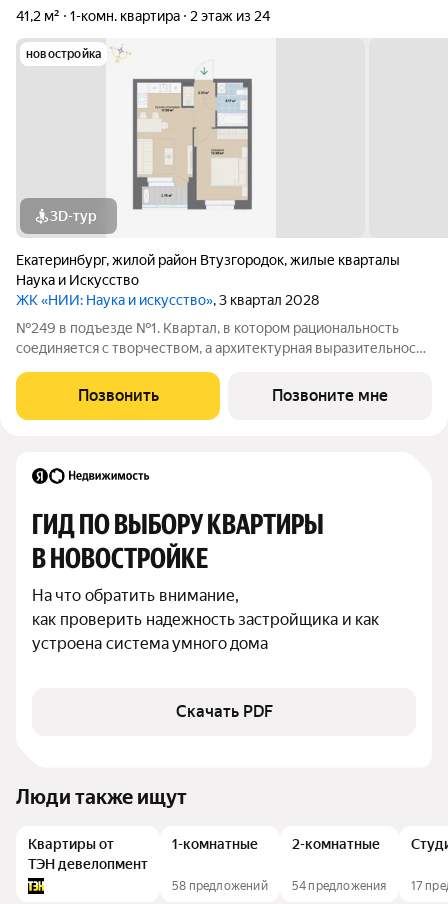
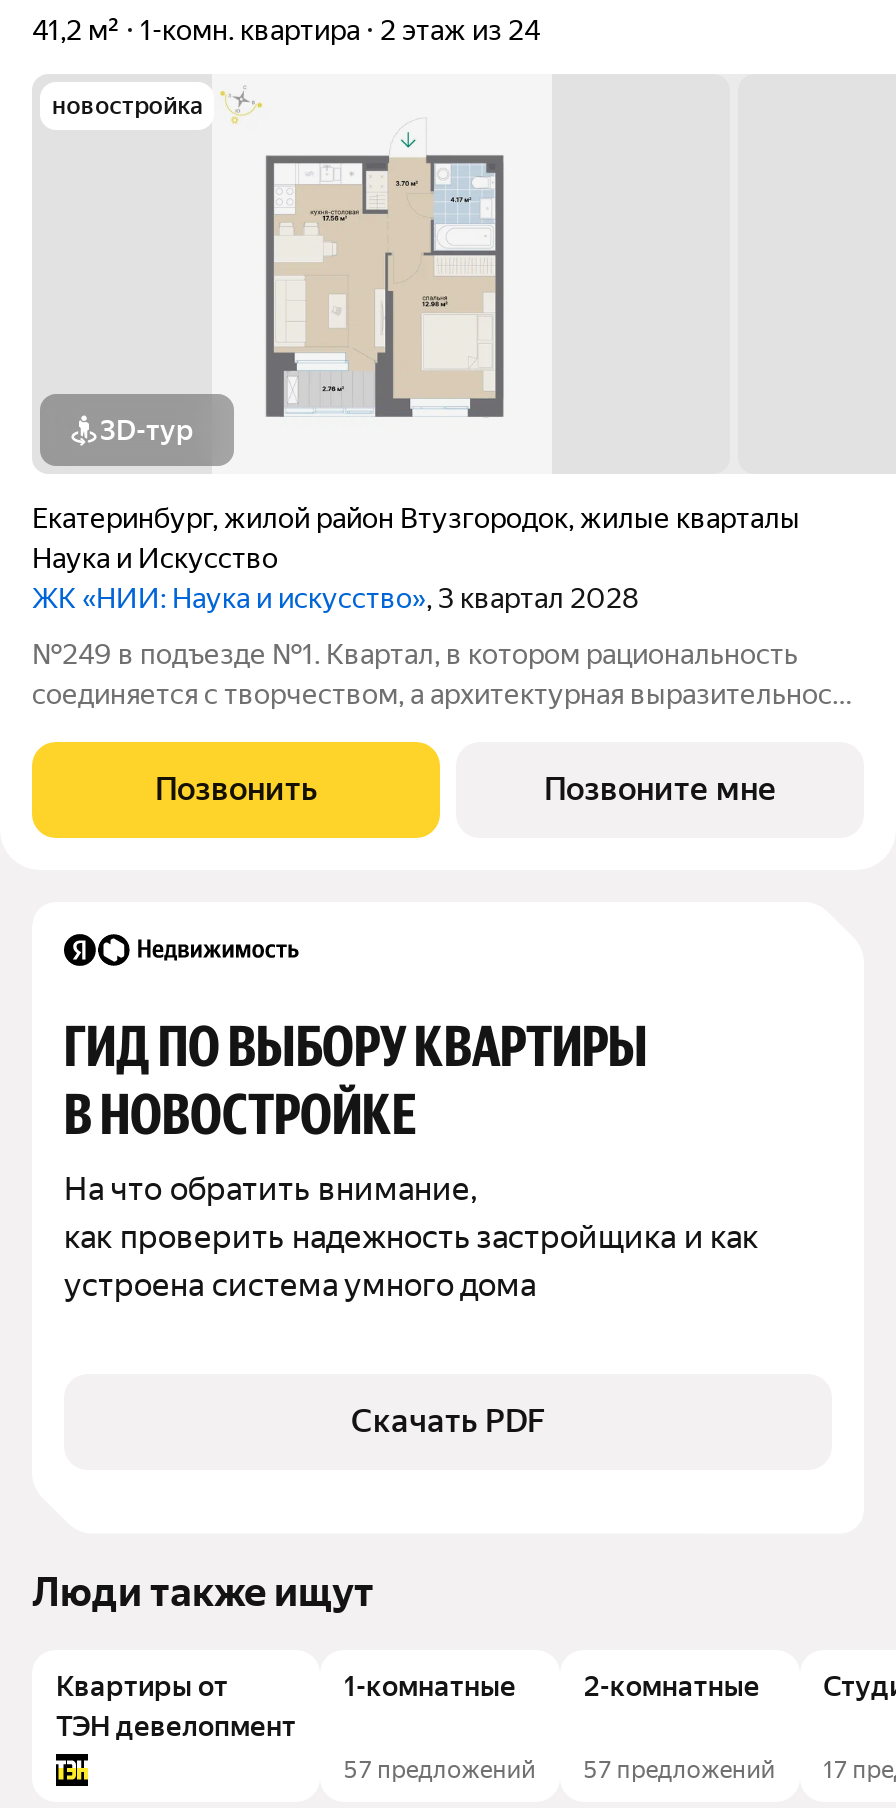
[172,879,268,893] 58 предложений -> [344,1756,536,1784] 57 предложений
[292,879,387,893] 54 предложения -> [584,1756,775,1784] 57 предложений

